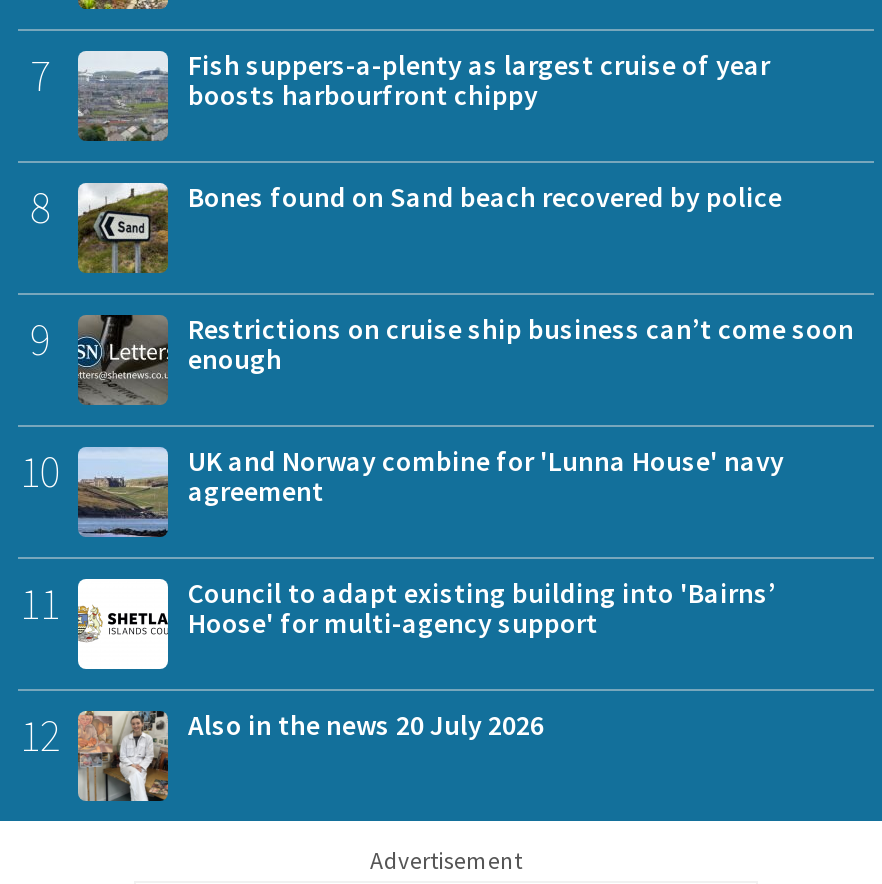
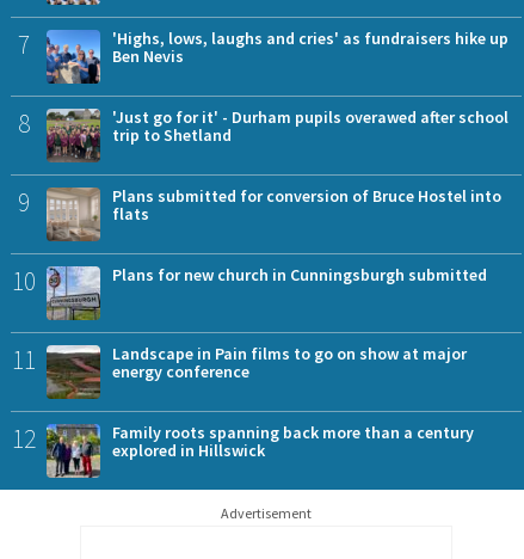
[76,47,770,142] [image] | Fish suppers-a-plenty as largest cruise of year | boosts harbourfront chippy -> [47,28,508,85] [image] | 'Highs, lows, laughs and cries' as fundraisers hike up | Ben Nevis
[76,179,782,274] [image] | Bones found on Sand beach recovered by police -> [45,107,508,162] [image] | 'Just go for it' - Durham pupils overawed after school | trip to Shetland
[78,311,854,406] [image] | Restrictions on cruise ship business can’t come soon | enough -> [45,186,501,241] [image] | Plans submitted for conversion of Bruce Hostel into | flats
[76,443,784,538] [image] | UK and Norway combine for 'Lunna House' navy | agreement -> [45,264,487,321] [image] | Plans for new church in Cunningsburgh submitted
[76,575,776,672] [image] | Council to adapt existing building into 'Bairns’ | Hoose' for multi-agency support -> [45,343,467,400] [image] | Landscape in Pain films to go on show at major | energy conference
[76,707,544,802] [image] | Also in the news 20 July 2026 -> [45,422,474,479] [image] | Family roots spanning back more than a century | explored in Hillswick

